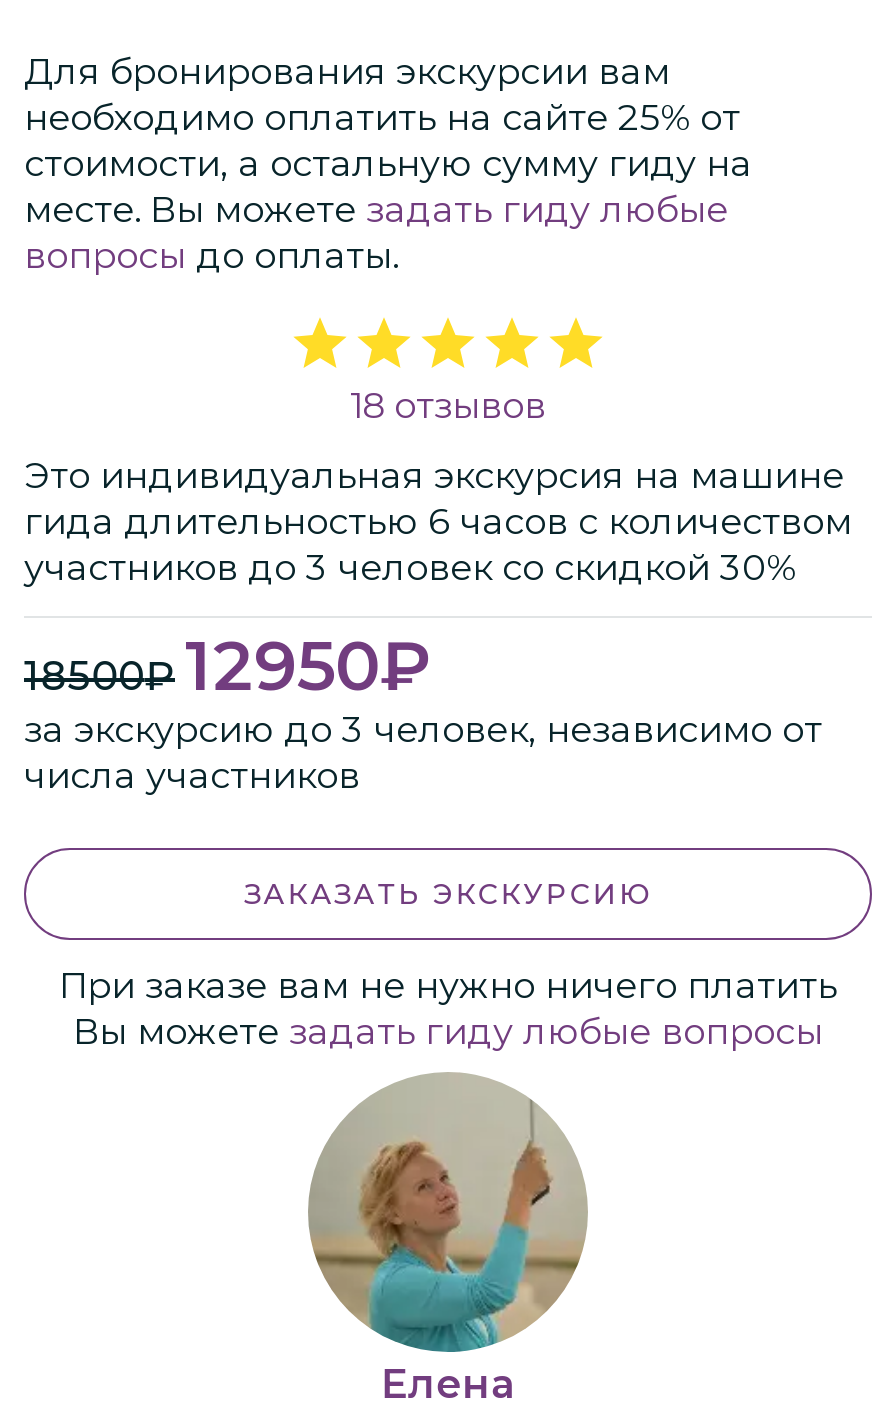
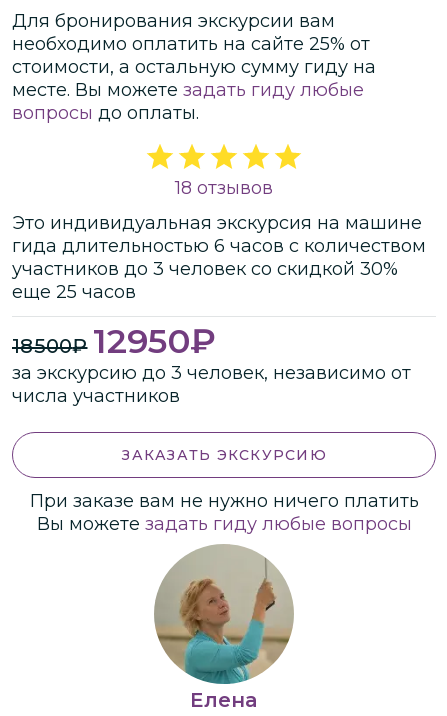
none -> [12,281,136,303] еще 25 часов

